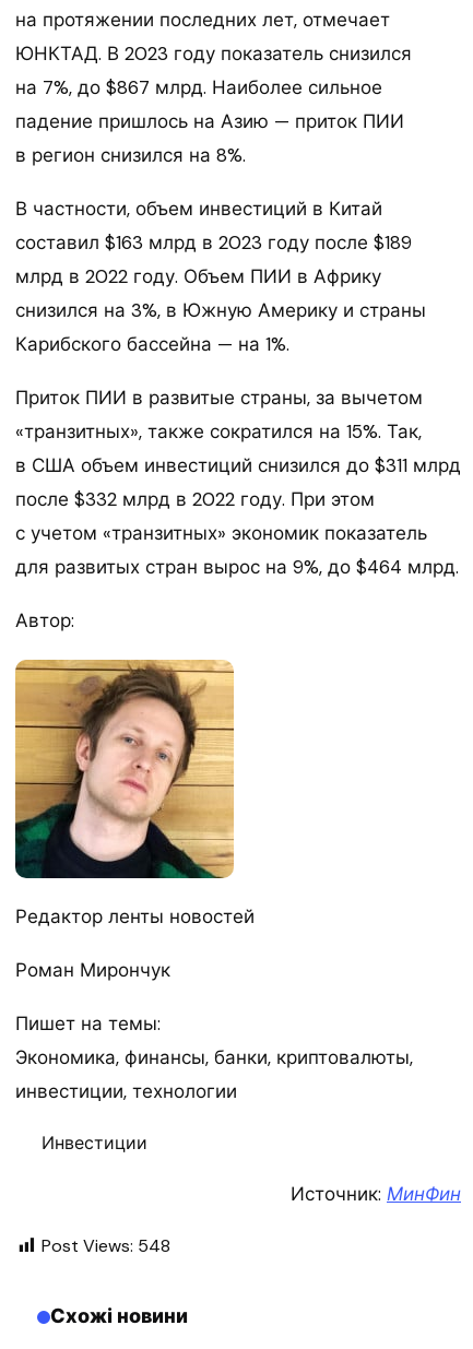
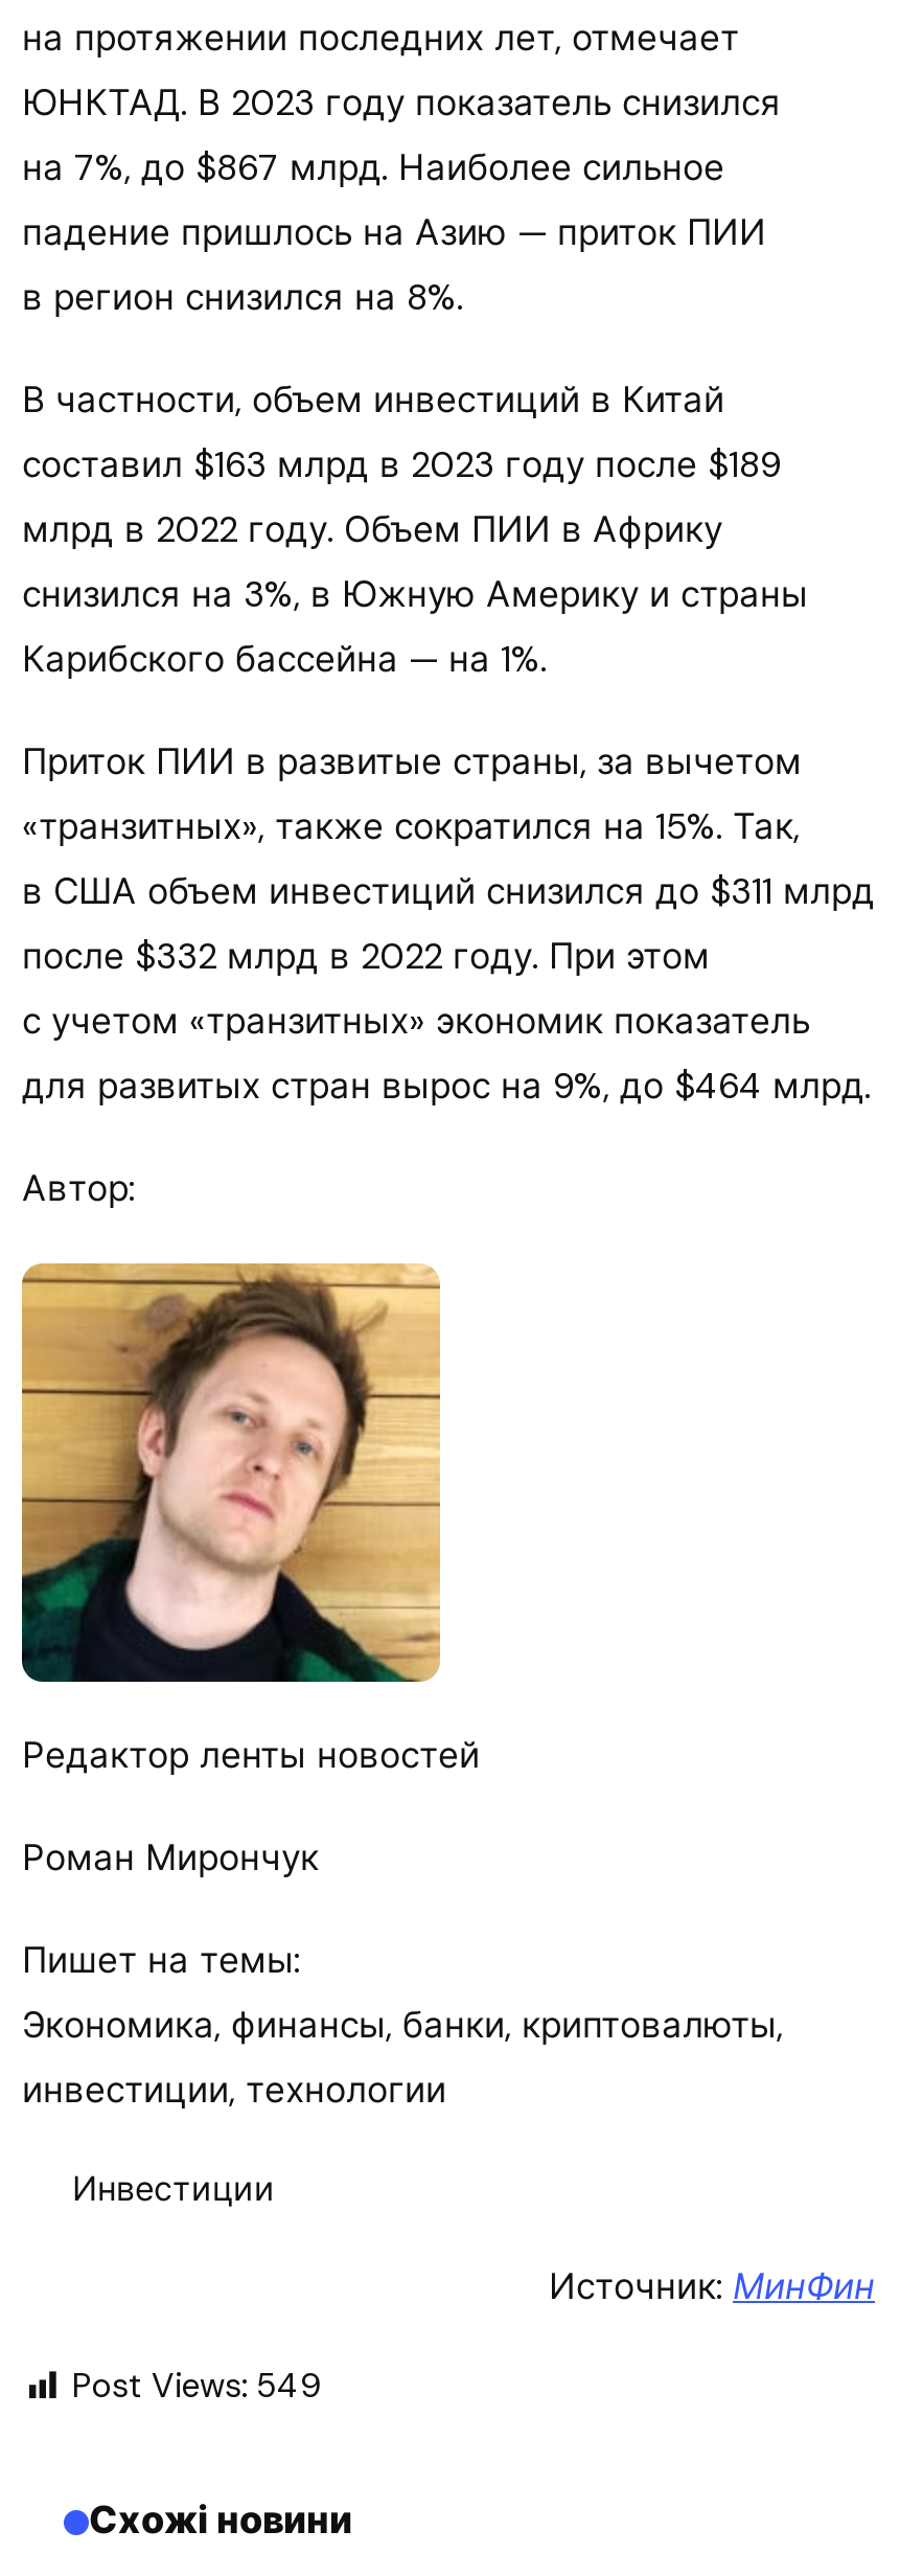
[42,1234,170,1257] Post Views: 548 -> [72,2364,321,2408] Post Views: 549

